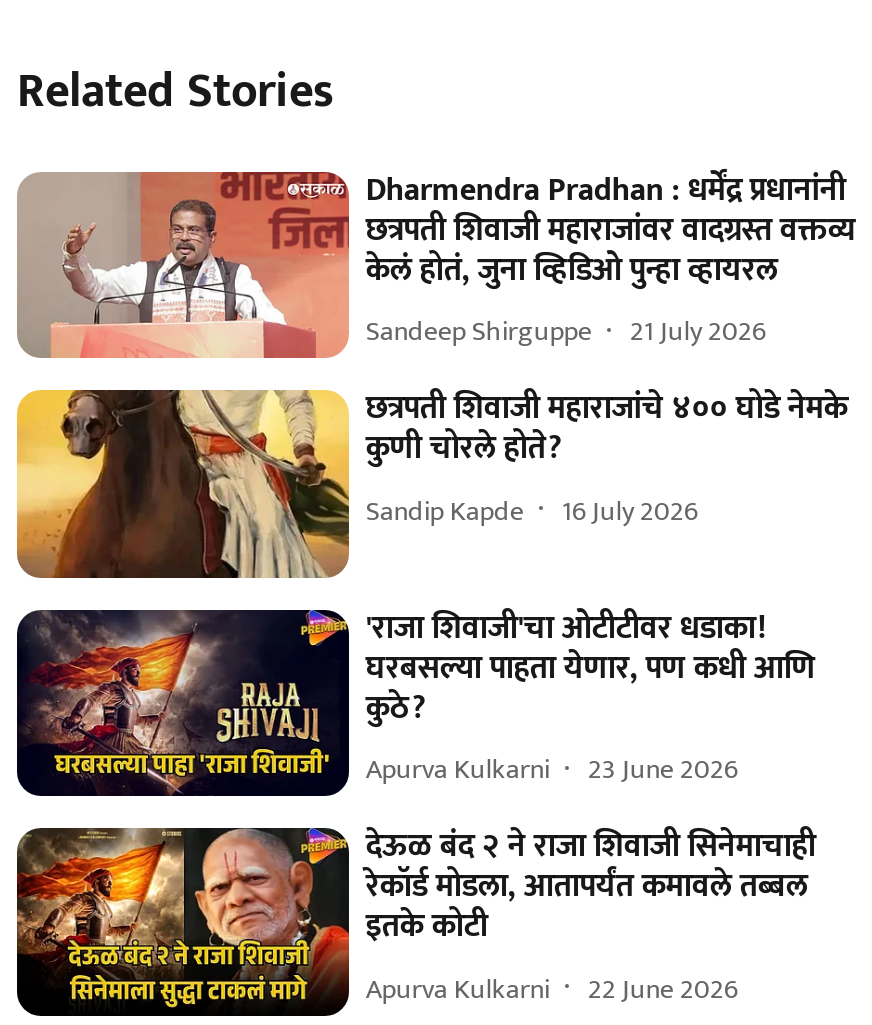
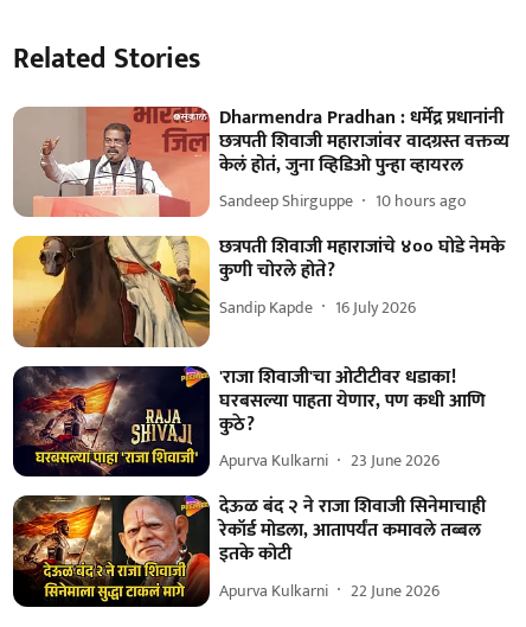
[366,308,766,354] Sandeep Shirguppe 21 July 2026 -> [220,187,467,215] Sandeep Shirguppe 10 hours ago

